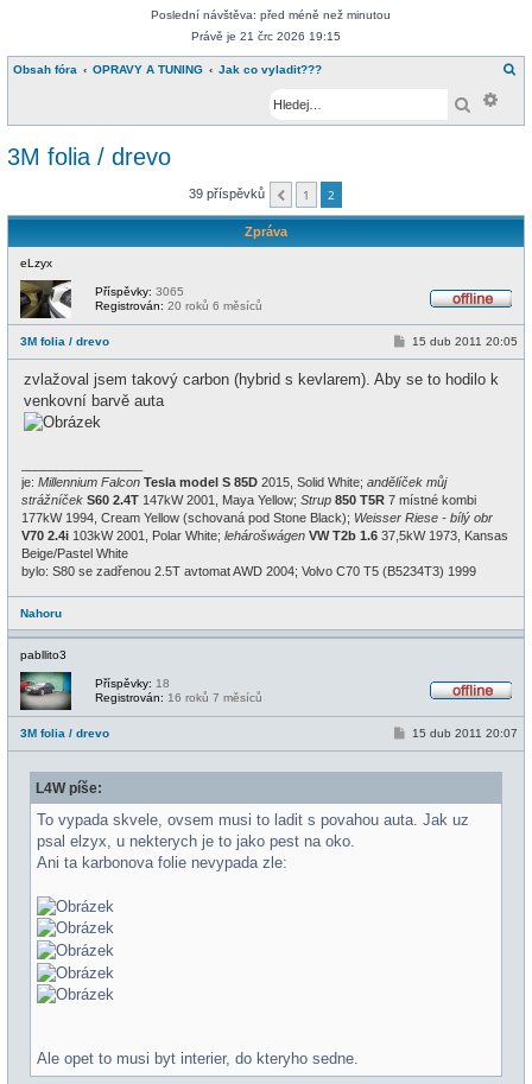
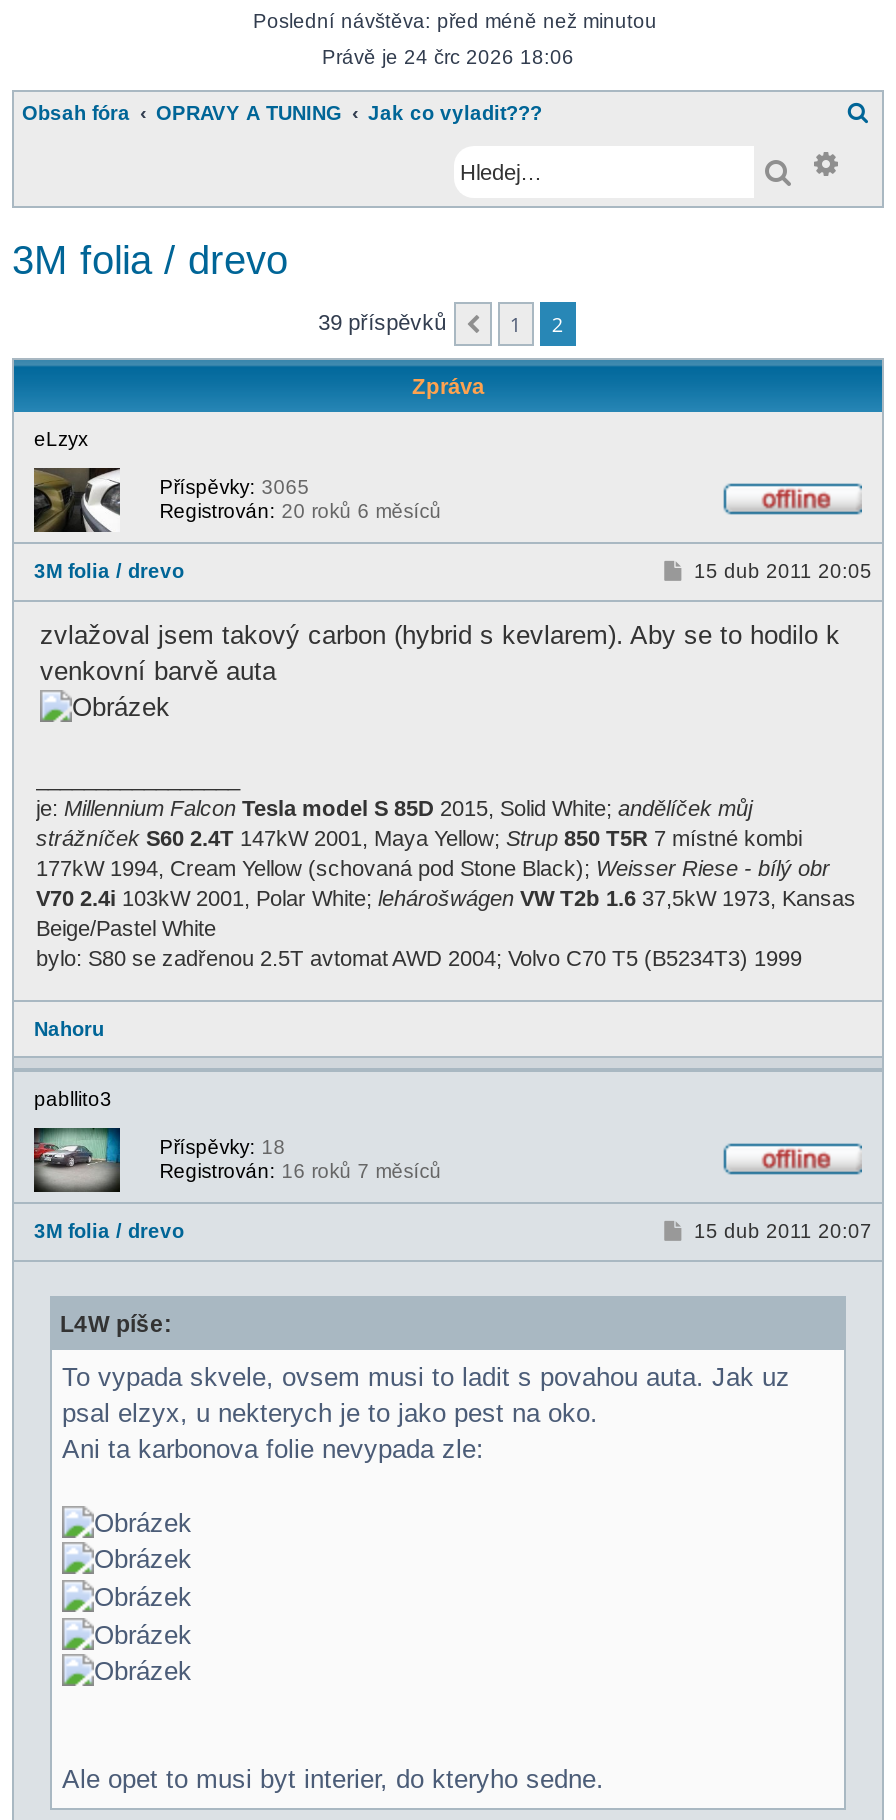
[191,30,341,43] Právě je 21 črc 2026 19:15 -> [322,46,574,68] Právě je 24 črc 2026 18:06

